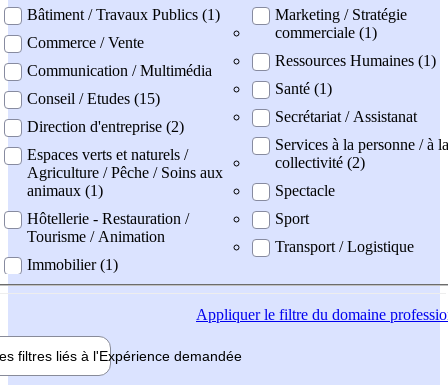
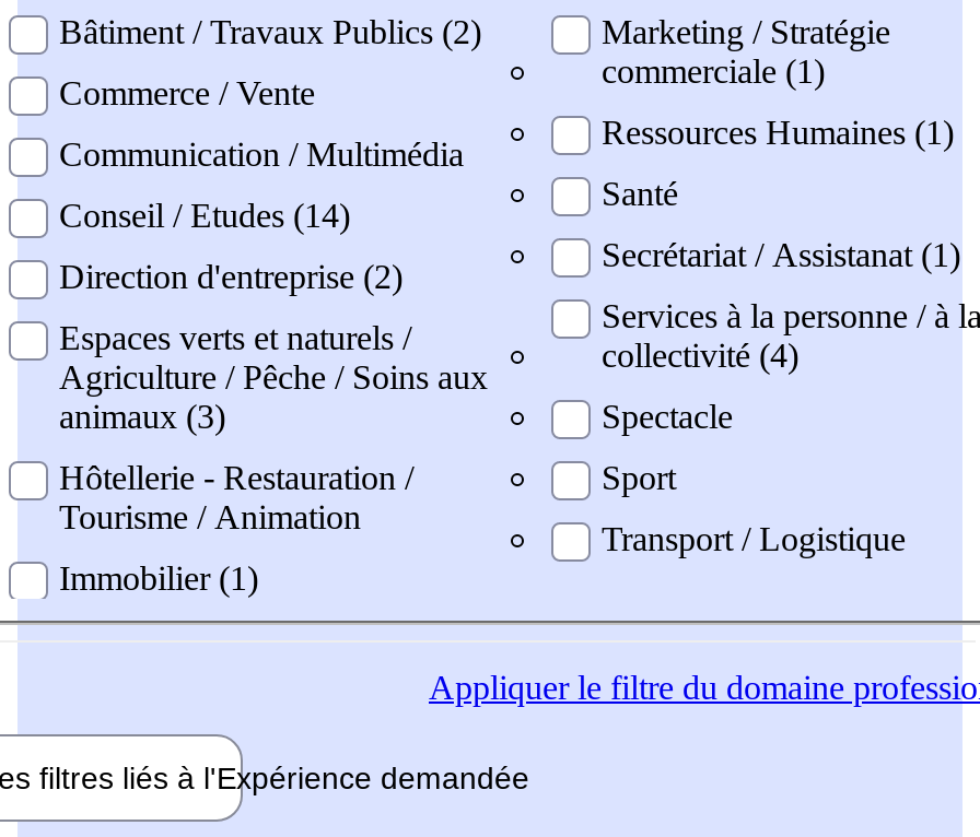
[27,6,220,23] Bâtiment / Travaux Publics (1) -> [59,12,481,49] Bâtiment / Travaux Publics (2)
[275,80,332,97] Santé (1) -> [602,174,678,211] Santé
[27,90,160,107] Conseil / Etudes (15) -> [59,196,350,233] Conseil / Etudes (14)
[275,108,417,125] Secrétariat / Assistanat -> [602,235,960,272] Secrétariat / Assistanat (1)
[275,154,365,171] collectivité (2) -> [602,336,798,373] collectivité (4)
[27,182,103,199] animaux (1) -> [59,397,225,434] animaux (3)

